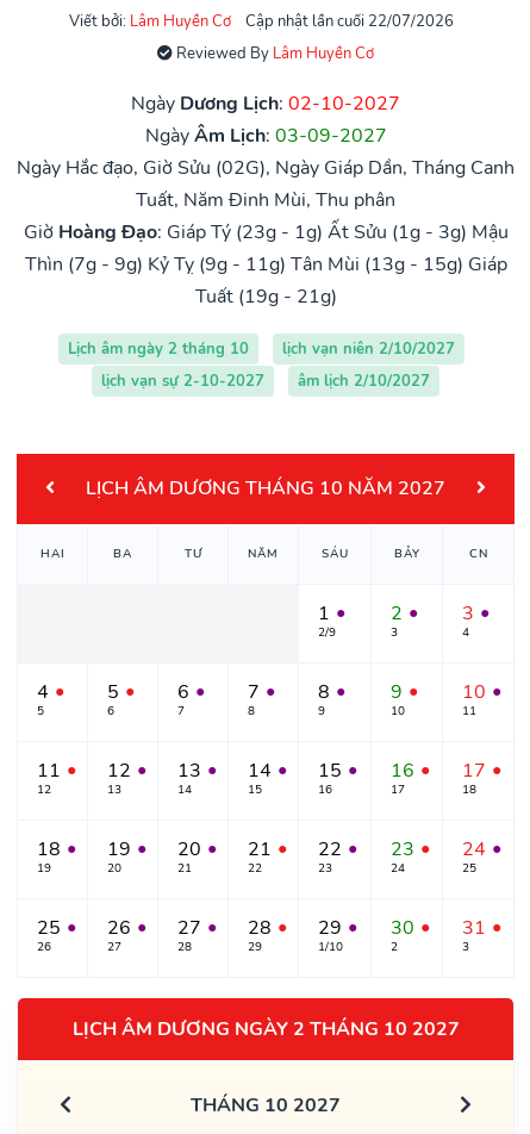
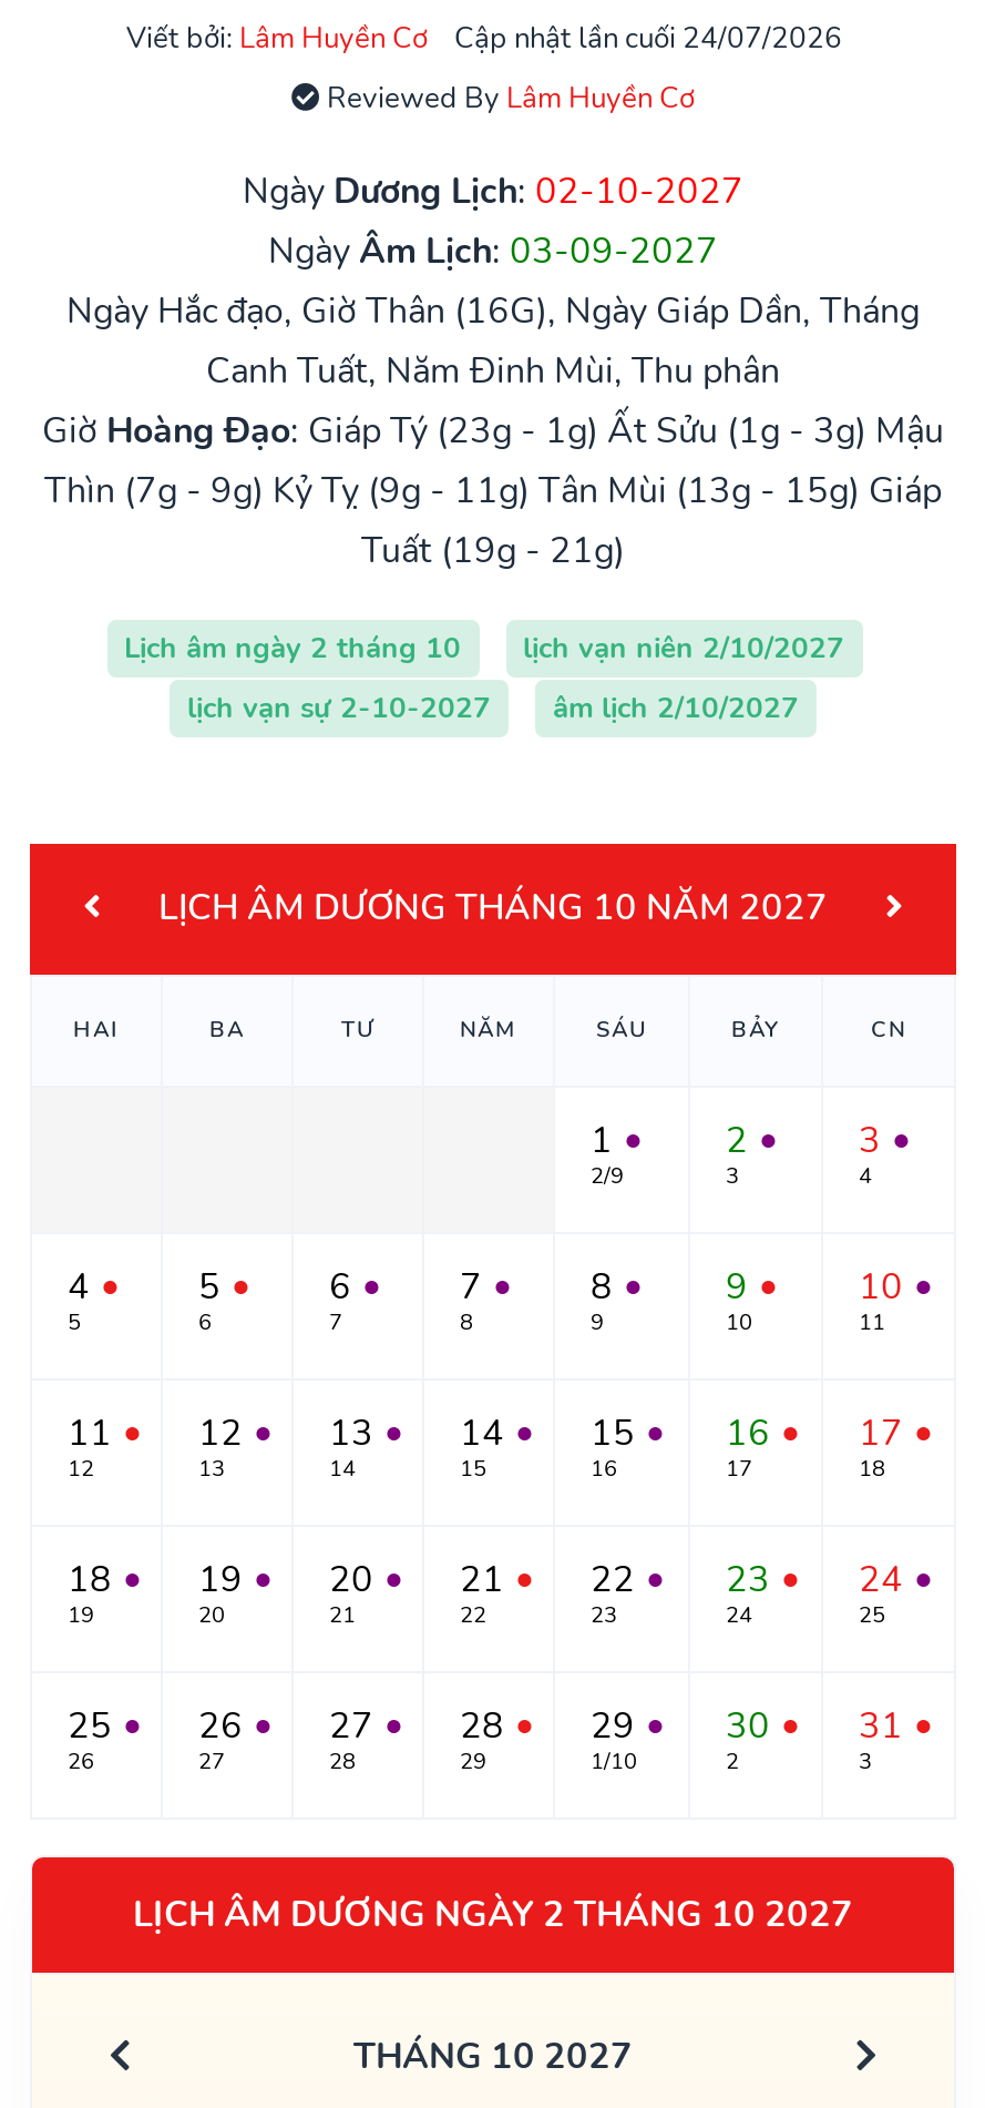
[245,10,453,32] Cập nhật lần cuối 22/07/2026 -> [454,18,842,58] Cập nhật lần cuối 24/07/2026
[17,154,515,213] Ngày Hắc đạo, Giờ Sửu (02G), Ngày Giáp Dần, Tháng Canh | Tuất, Năm Đinh Mùi, Thu phân -> [66,287,920,395] Ngày Hắc đạo, Giờ Thân (16G), Ngày Giáp Dần, Tháng | Canh Tuất, Năm Đinh Mùi, Thu phân

